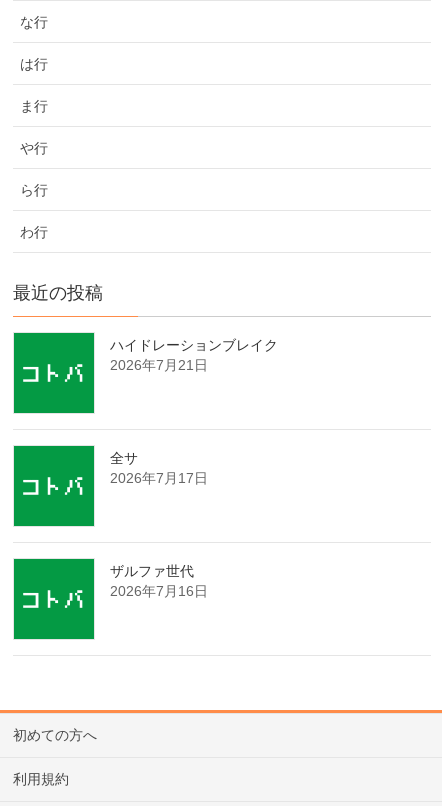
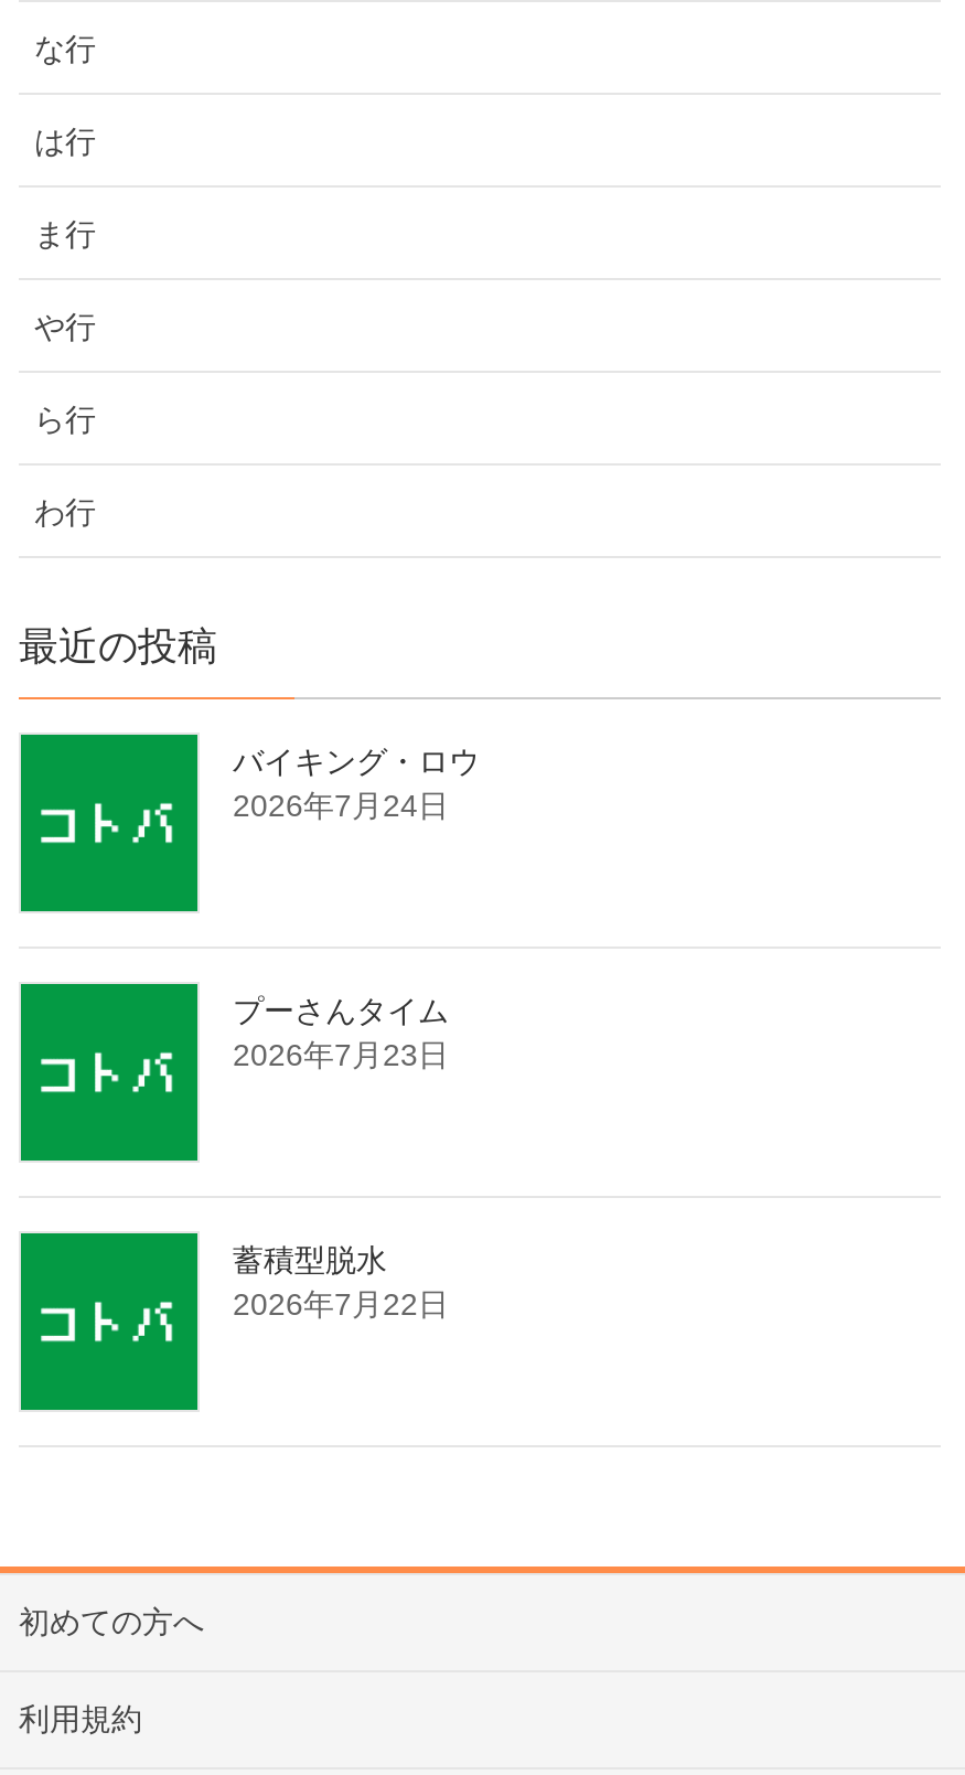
[110,337,278,373] ハイドレーションブレイク | 2026年7月21日 -> [233,743,480,823] バイキング・ロウ | 2026年7月24日
[110,450,208,486] 全サ | 2026年7月17日 -> [233,993,449,1072] プーさんタイム | 2026年7月23日
[110,563,208,599] ザルファ世代 | 2026年7月16日 -> [233,1242,449,1321] 蓄積型脱水 | 2026年7月22日

